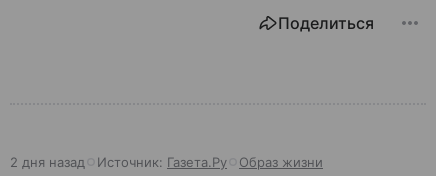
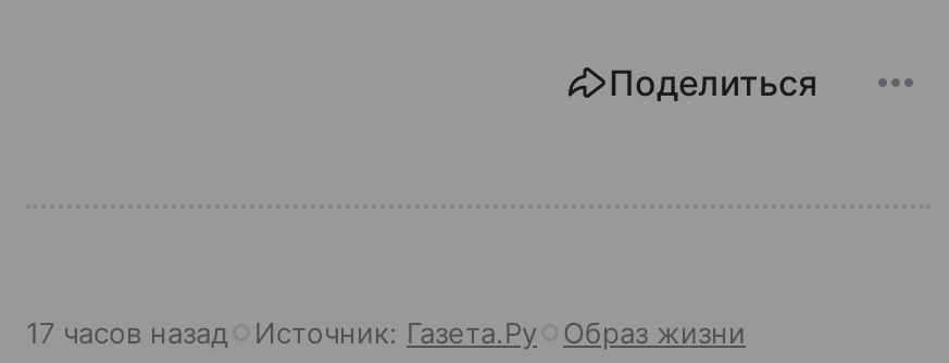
[10,154,323,170] 2 дня назад Источник: Газета.Ру Образ жизни -> [26,316,746,351] 17 часов назад Источник: Газета.Ру Образ жизни

